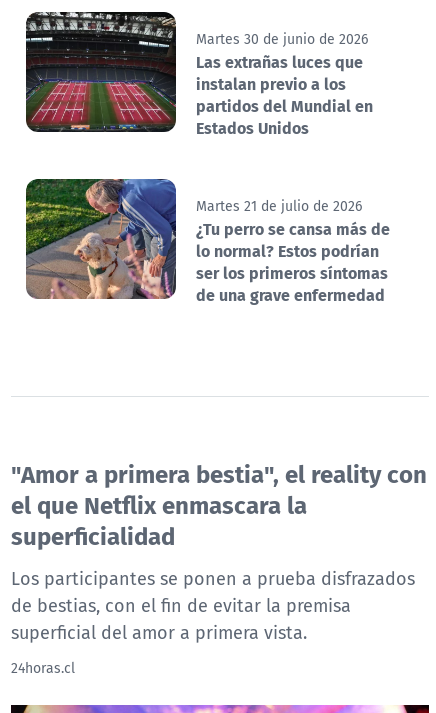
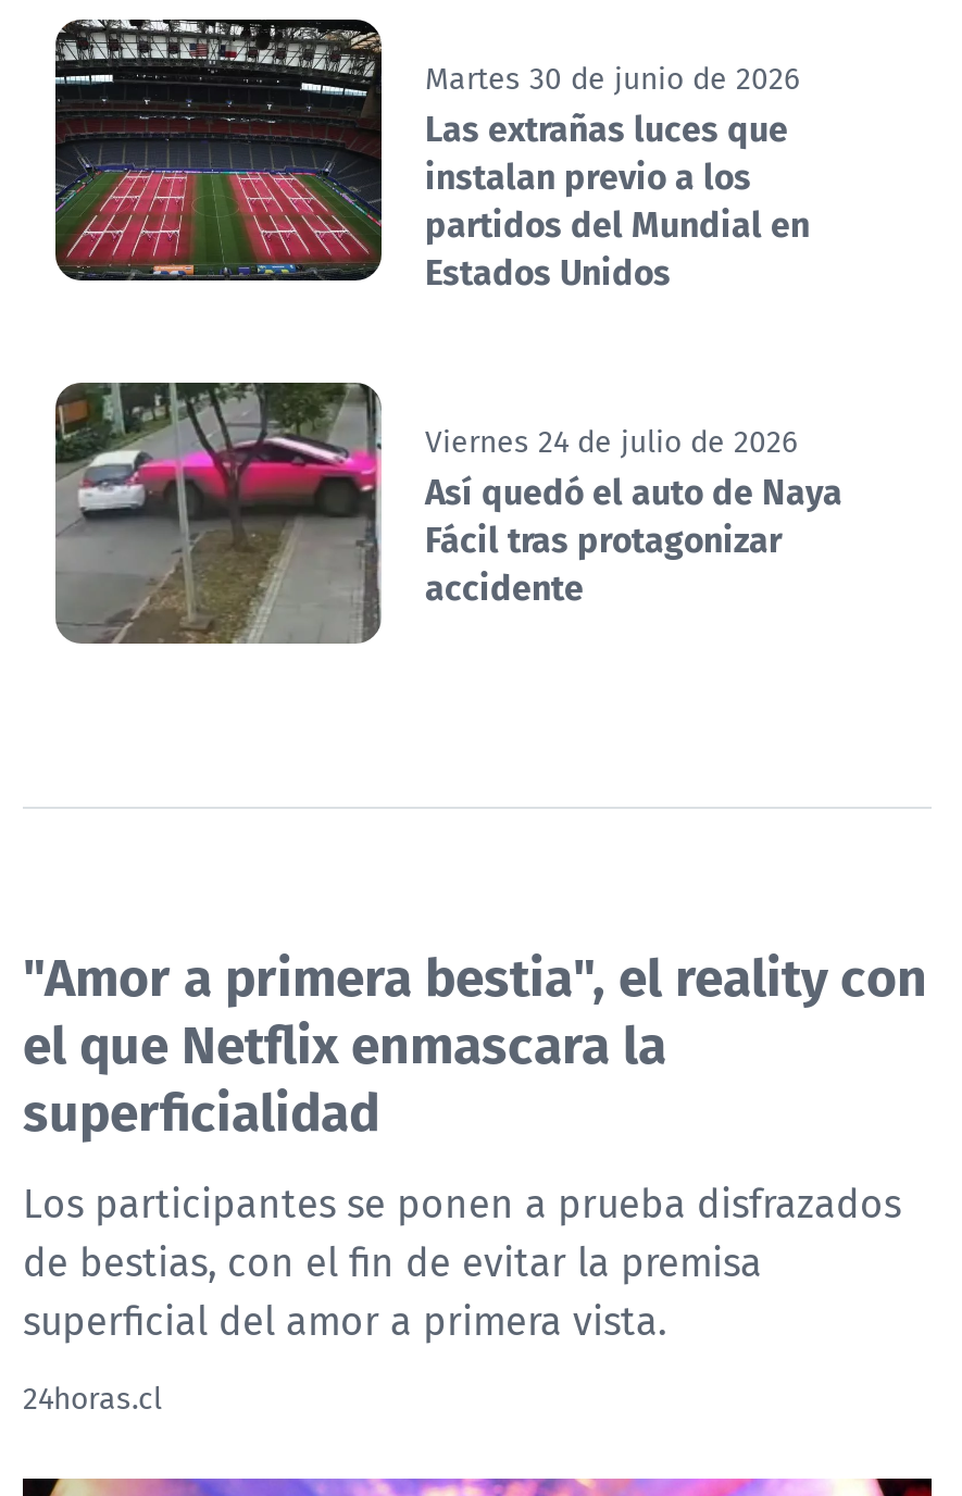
[26,178,390,307] [image] | Martes 21 de julio de 2026 | ¿Tu perro se cansa más de | lo normal? Estos podrían | ser los primeros síntomas | de una grave enfermedad -> [55,381,842,646] [image] | Viernes 24 de julio de 2026 | Así quedó el auto de Naya | Fácil tras protagonizar | accidente

